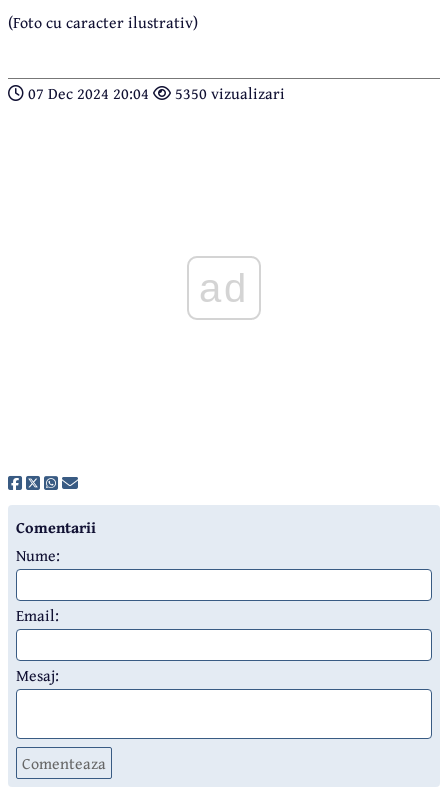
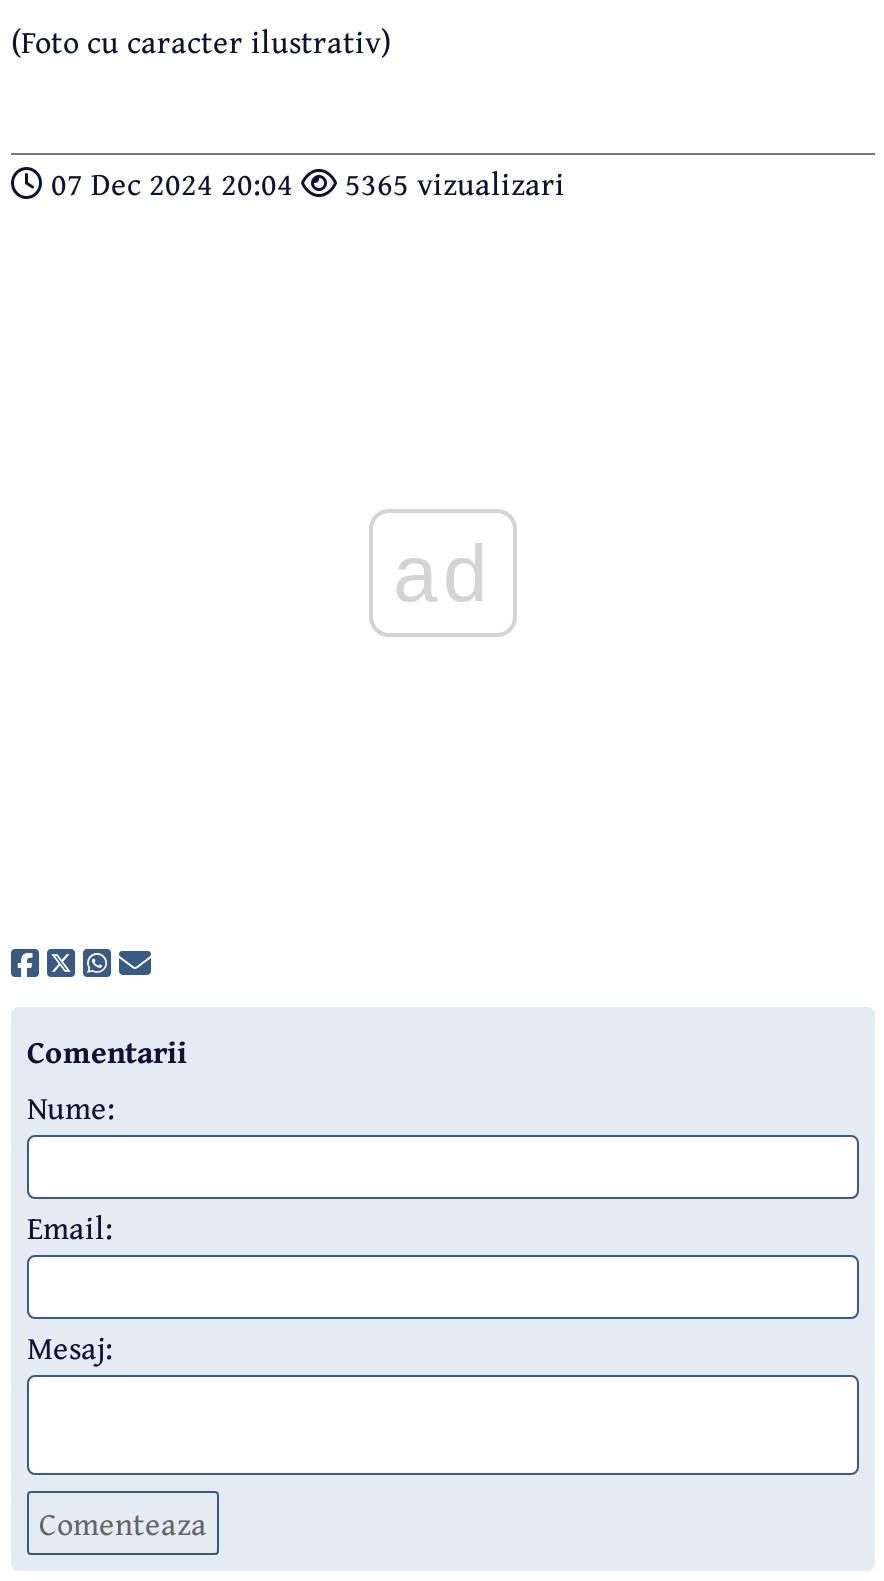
[24,81,285,105] 07 Dec 2024 20:04 5350 vizualizari -> [43,159,565,207] 07 Dec 2024 20:04 5365 vizualizari

